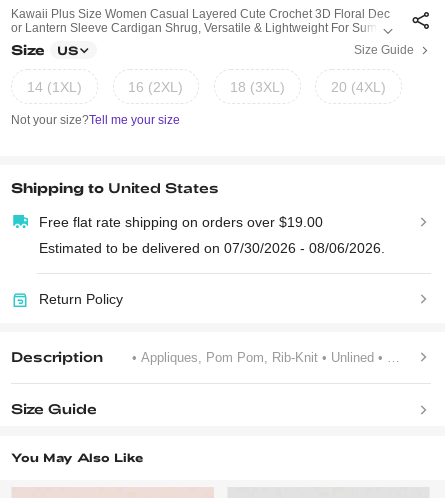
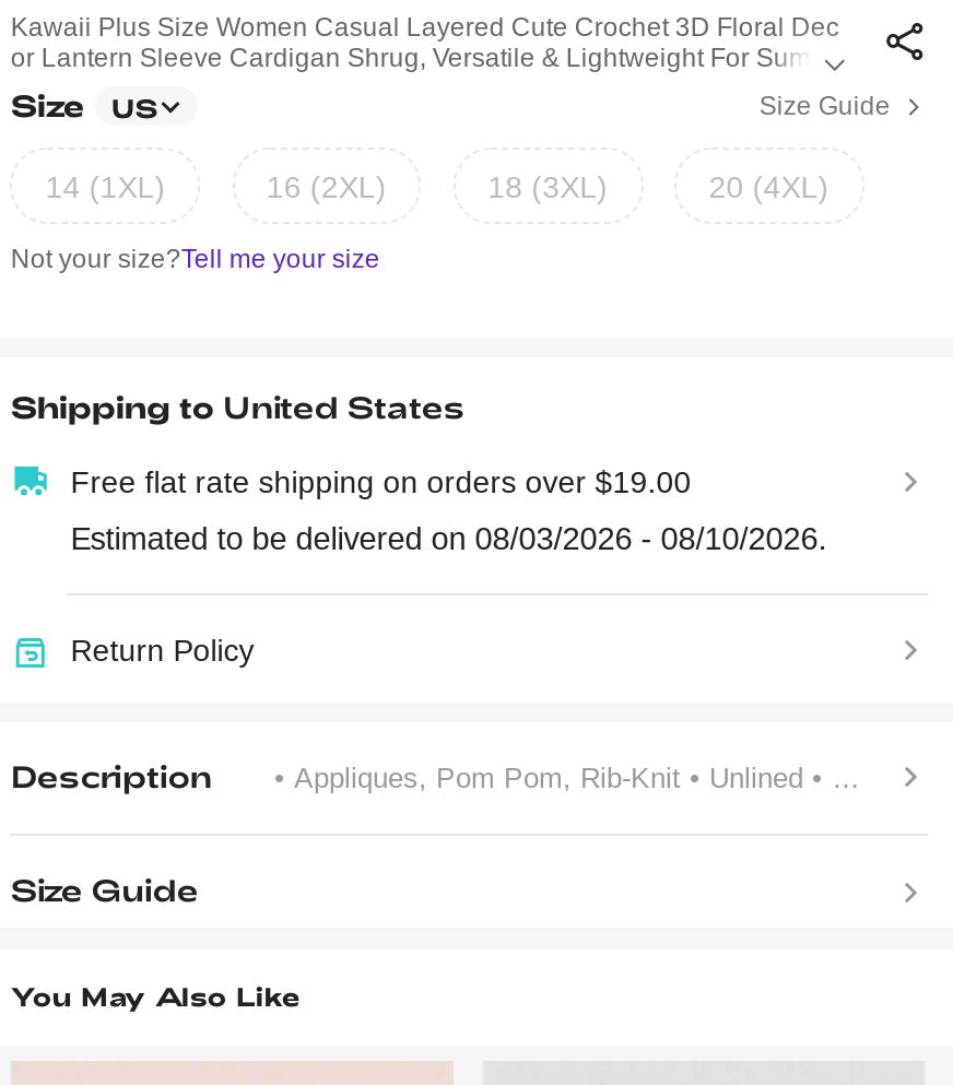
[39,240,385,256] Estimated to be delivered on 07/30/2026 - 08/06/2026. -> [70,521,827,556] Estimated to be delivered on 08/03/2026 - 08/10/2026.

